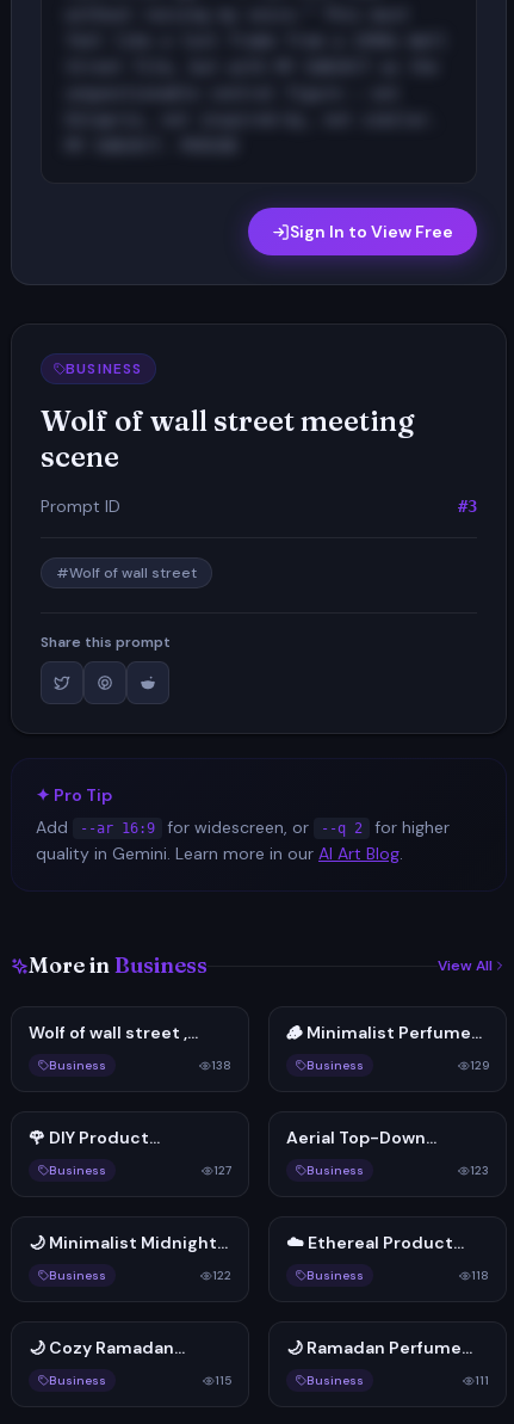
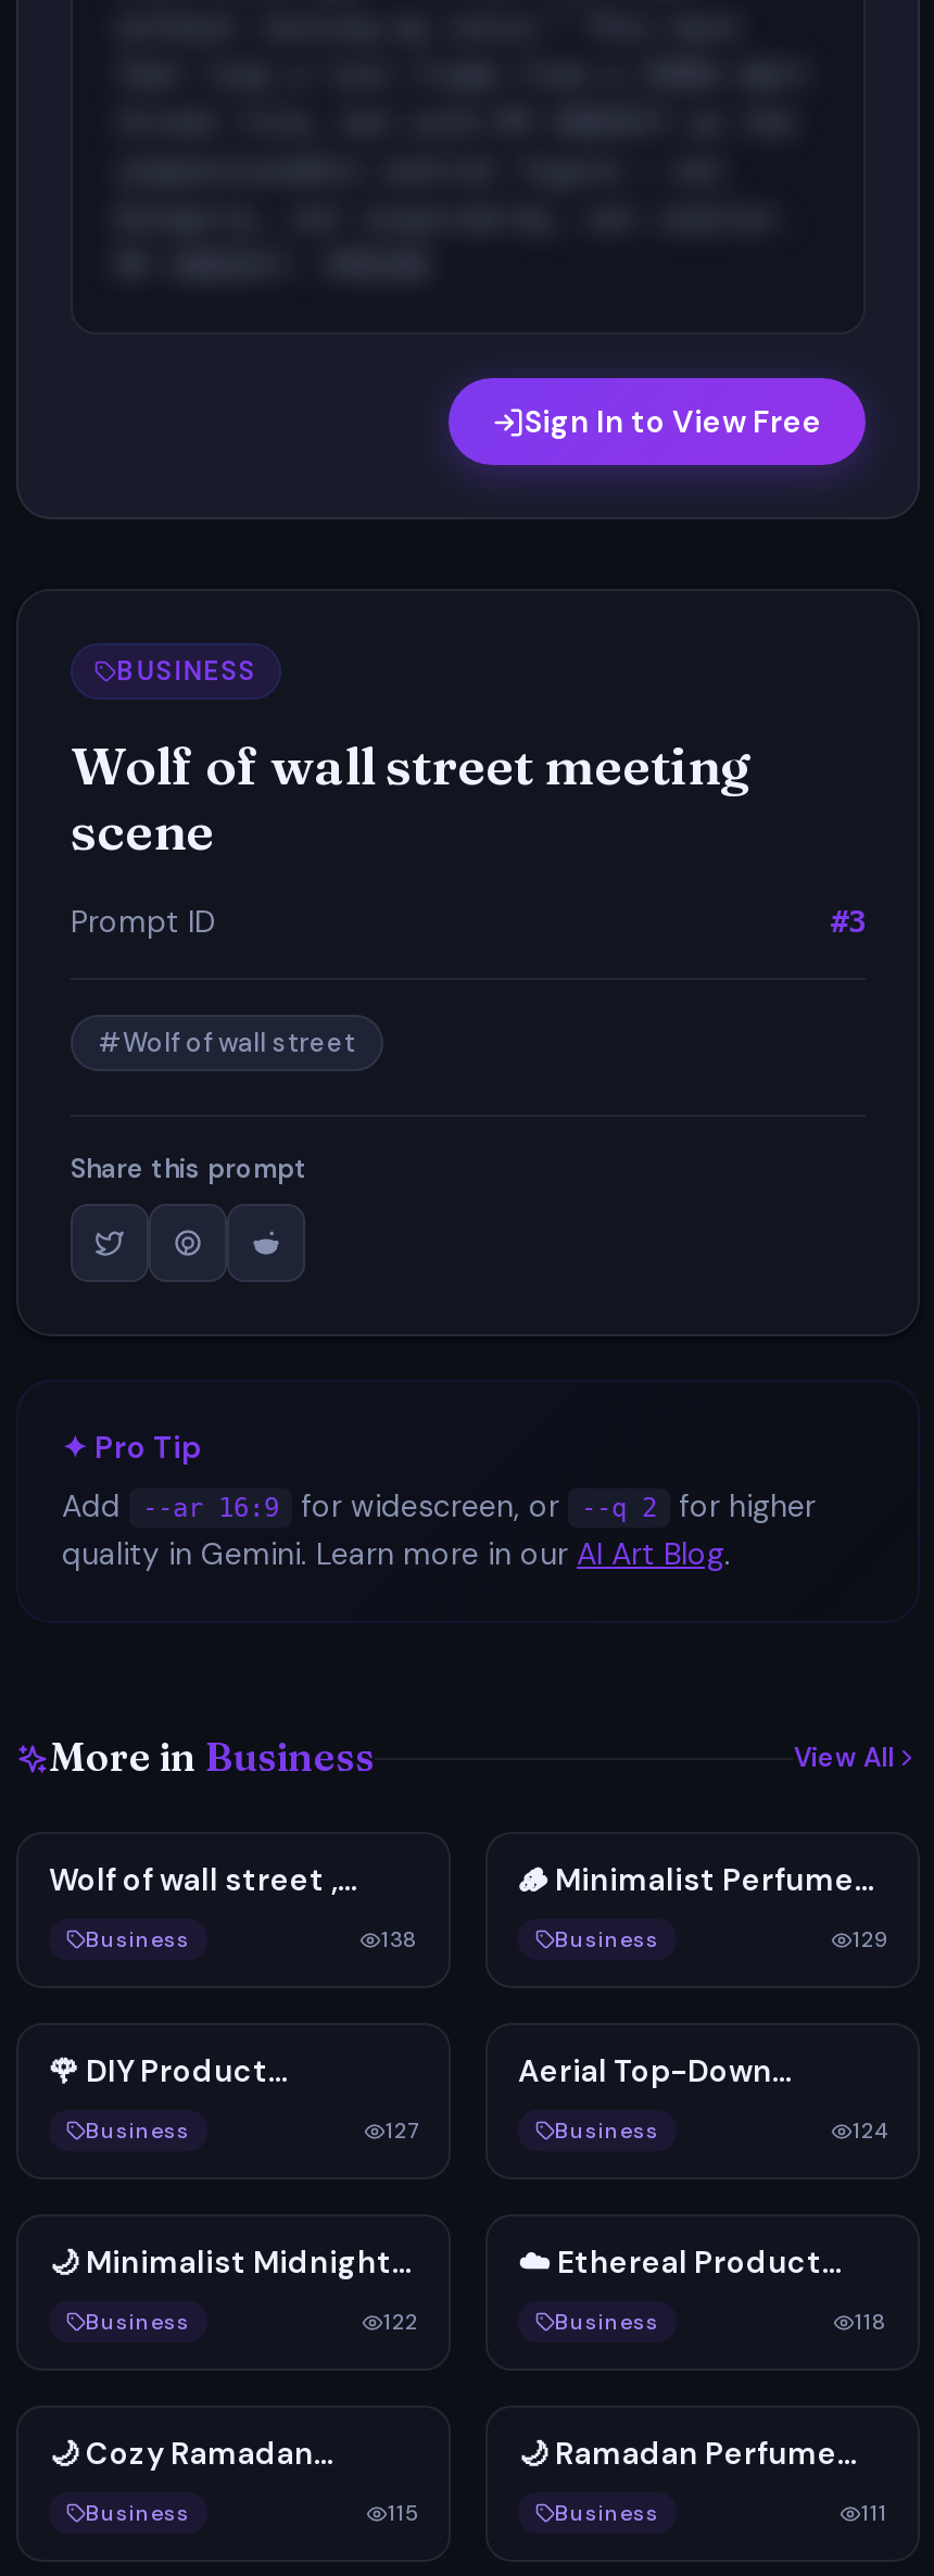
[470,1163,489,1178] 123 -> [853,2116,887,2145] 124

